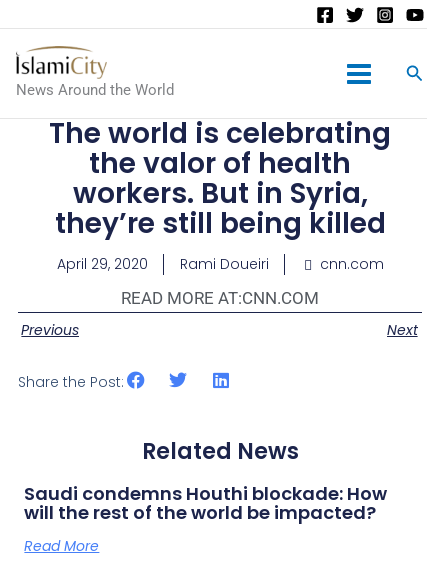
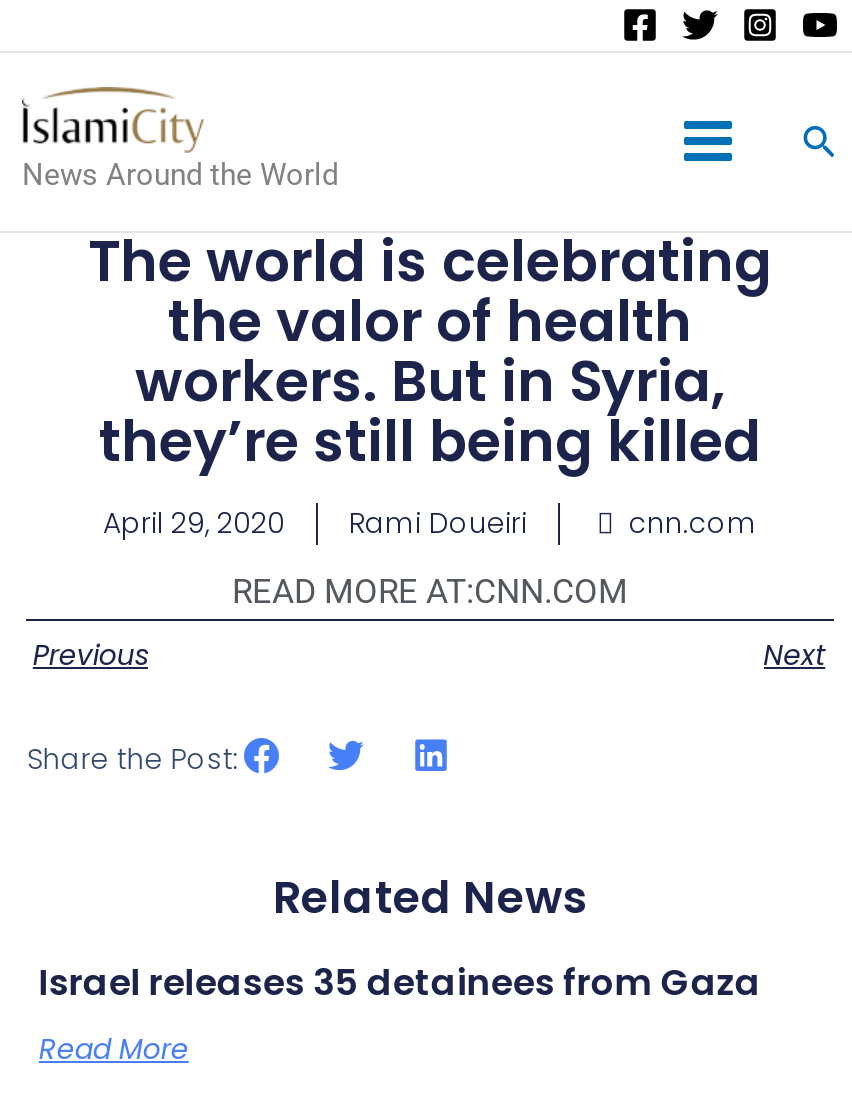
[24,481,387,525] Saudi condemns Houthi blockade: How | will the rest of the world be impacted? -> [39,956,761,1006] Israel releases 35 detainees from Gaza

